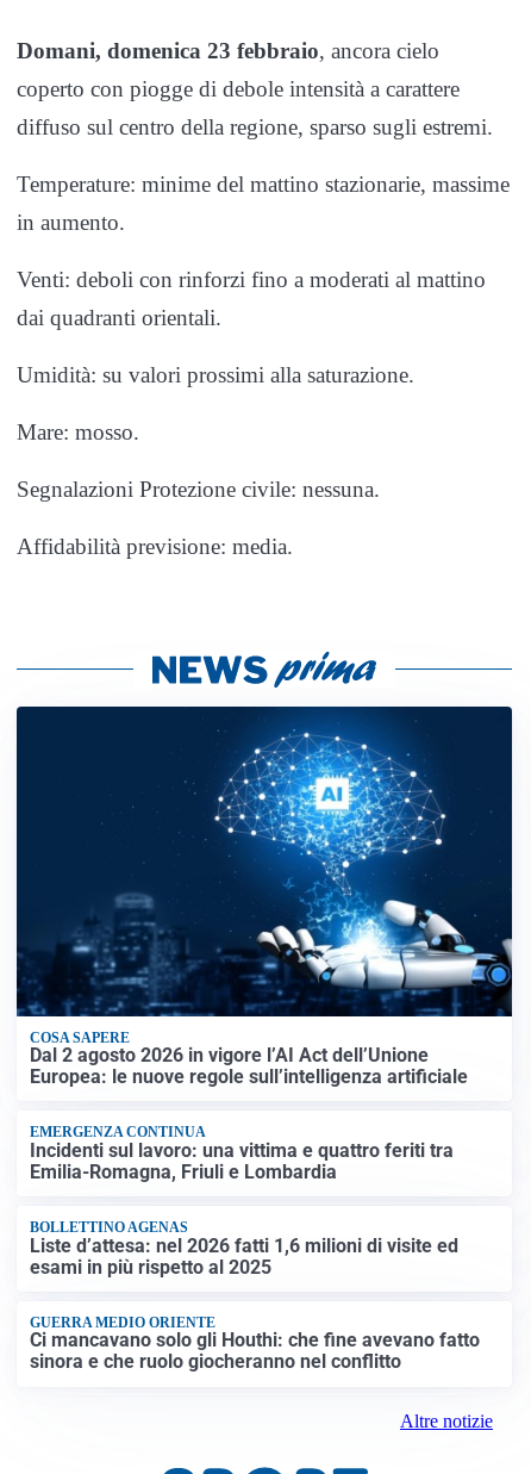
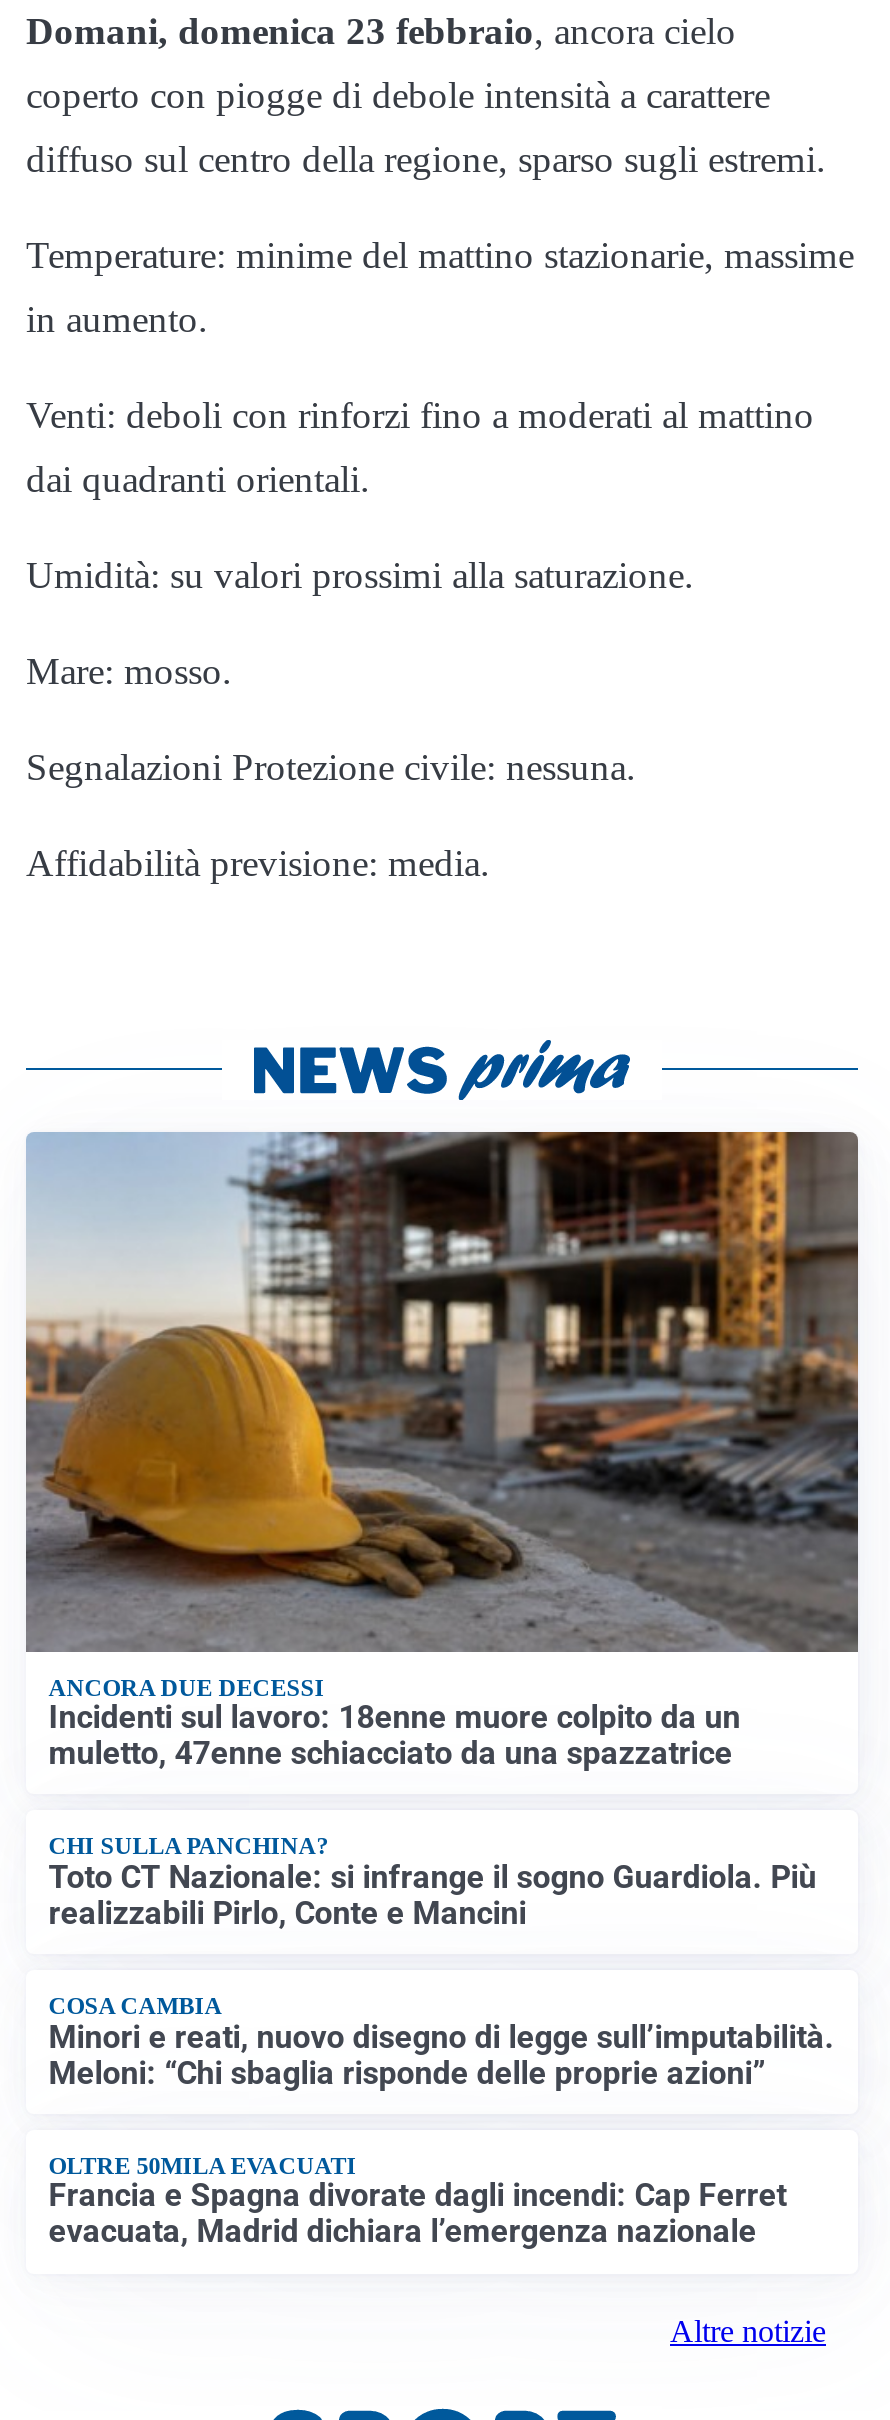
[15,705,513,1088] [image] | COSA SAPERE | Dal 2 agosto 2026 in vigore l’AI Act dell’Unione | Europea: le nuove regole sull’intelligenza artificiale -> [24,1130,860,1772] [image] | ANCORA DUE DECESSI | Incidenti sul lavoro: 18enne muore colpito da un | muletto, 47enne schiacciato da una spazzatrice
[30,1124,454,1183] EMERGENZA CONTINUA | Incidenti sul lavoro: una vittima e quattro feriti tra | Emilia-Romagna, Friuli e Lombardia -> [48,1833,816,1932] CHI SULLA PANCHINA? | Toto CT Nazionale: si infrange il sogno Guardiola. Più | realizzabili Pirlo, Conte e Mancini
[30,1219,459,1278] BOLLETTINO AGENAS | Liste d’attesa: nel 2026 fatti 1,6 milioni di visite ed | esami in più rispetto al 2025 -> [48,1992,834,2091] COSA CAMBIA | Minori e reati, nuovo disegno di legge sull’imputabilità. | Meloni: “Chi sbaglia risponde delle proprie azioni”
[30,1314,480,1373] GUERRA MEDIO ORIENTE | Ci mancavano solo gli Houthi: che fine avevano fatto | sinora e che ruolo giocheranno nel conflitto -> [48,2152,786,2251] OLTRE 50MILA EVACUATI | Francia e Spagna divorate dagli incendi: Cap Ferret | evacuata, Madrid dichiara l’emergenza nazionale

